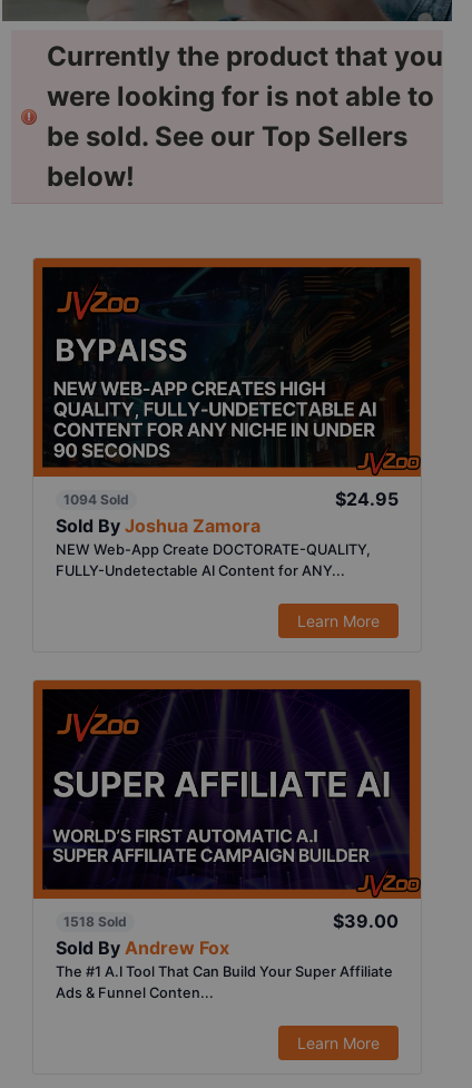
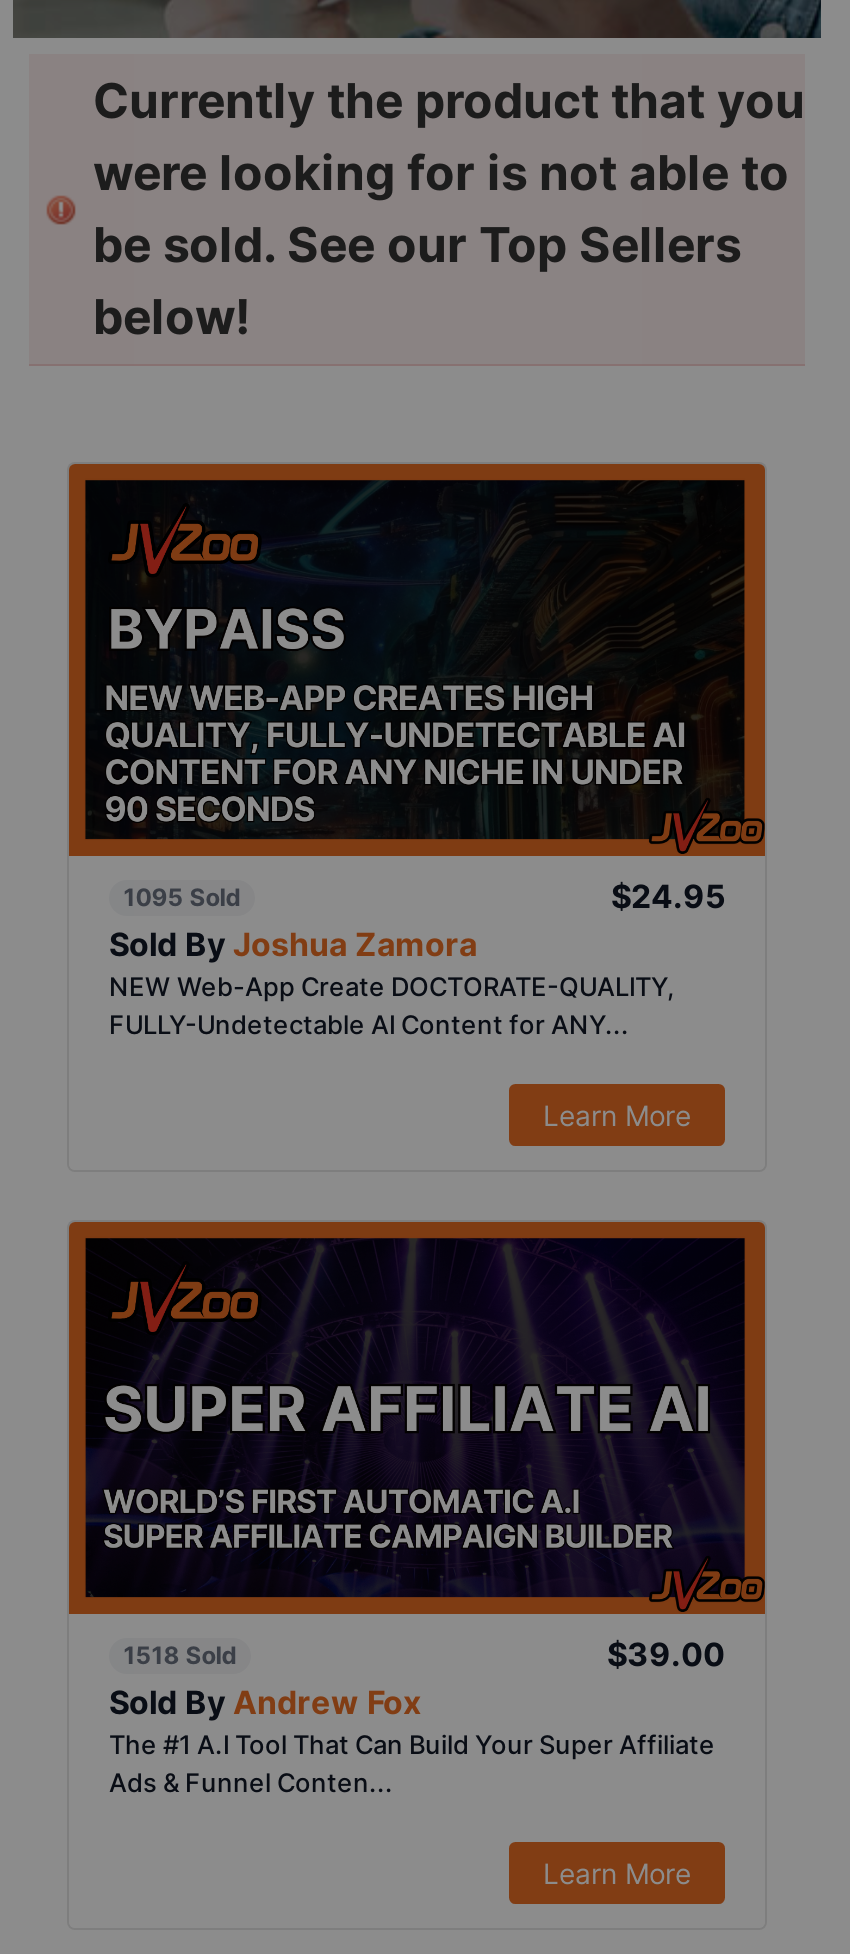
[64,491,129,508] 1094 Sold -> [123,882,241,912] 1095 Sold

